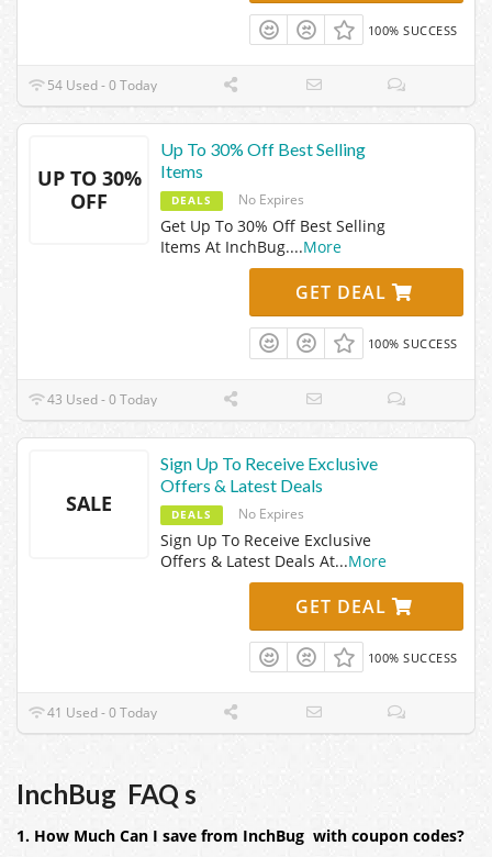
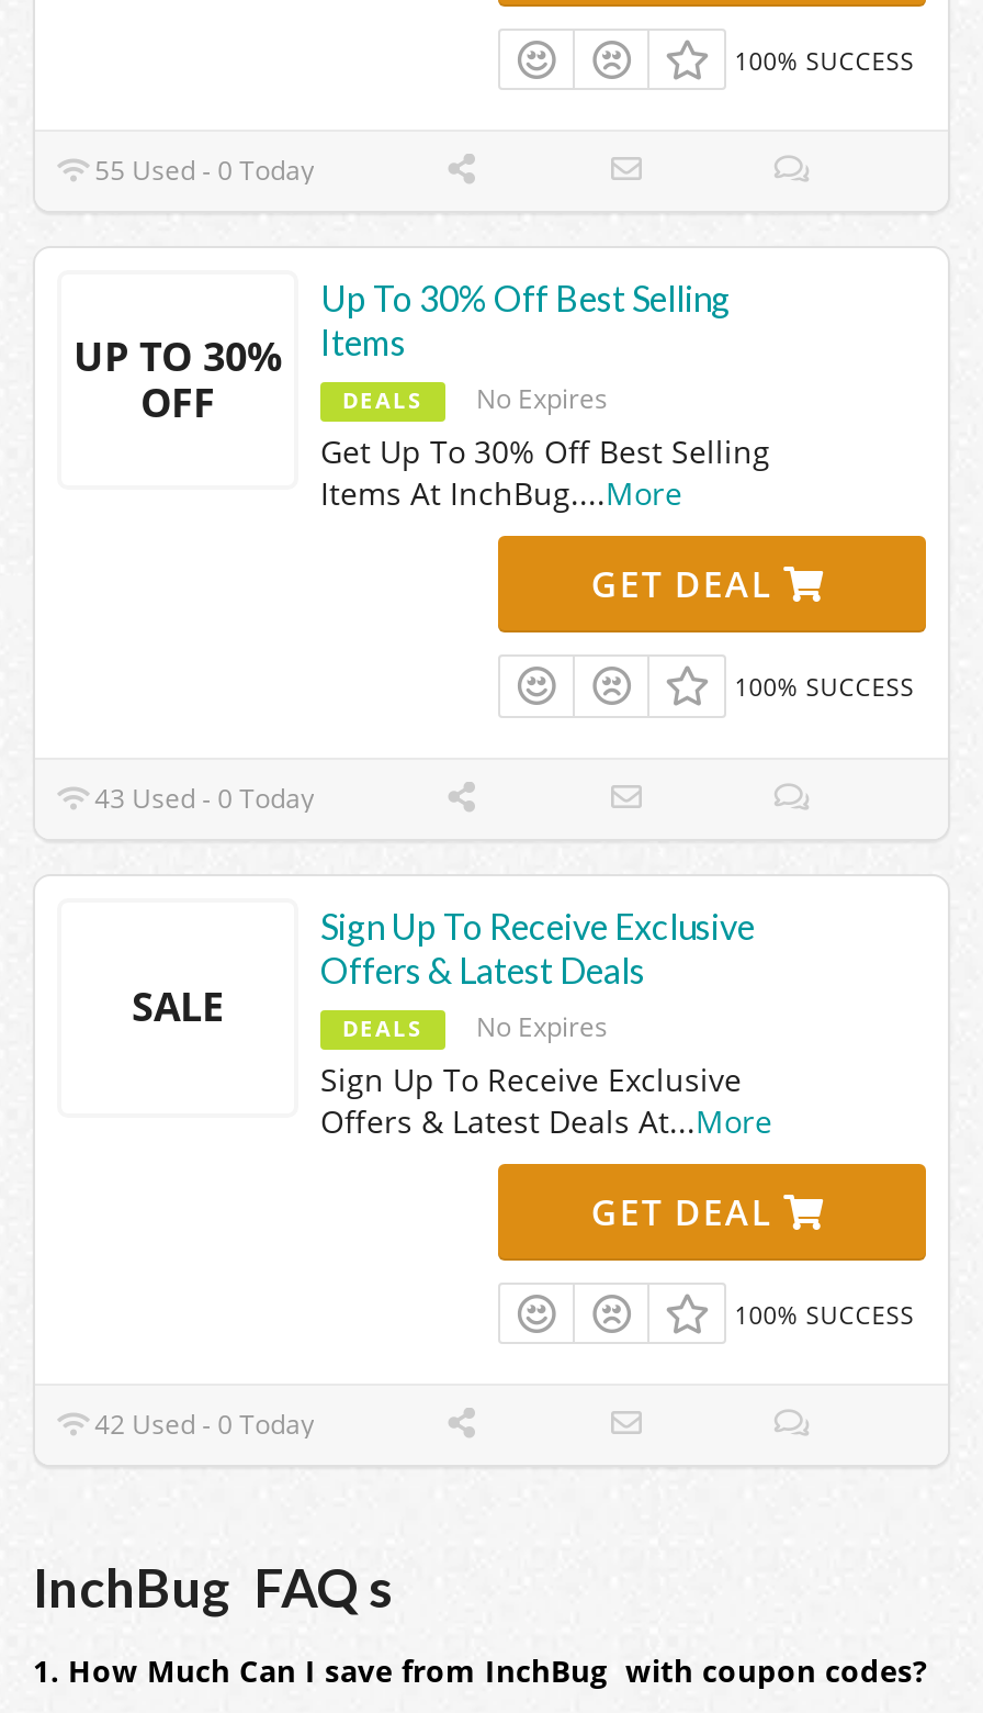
[44,76,157,95] 54 Used - 0 Today -> [88,152,314,190] 55 Used - 0 Today
[44,703,157,722] 41 Used - 0 Today -> [88,1406,314,1443] 42 Used - 0 Today

